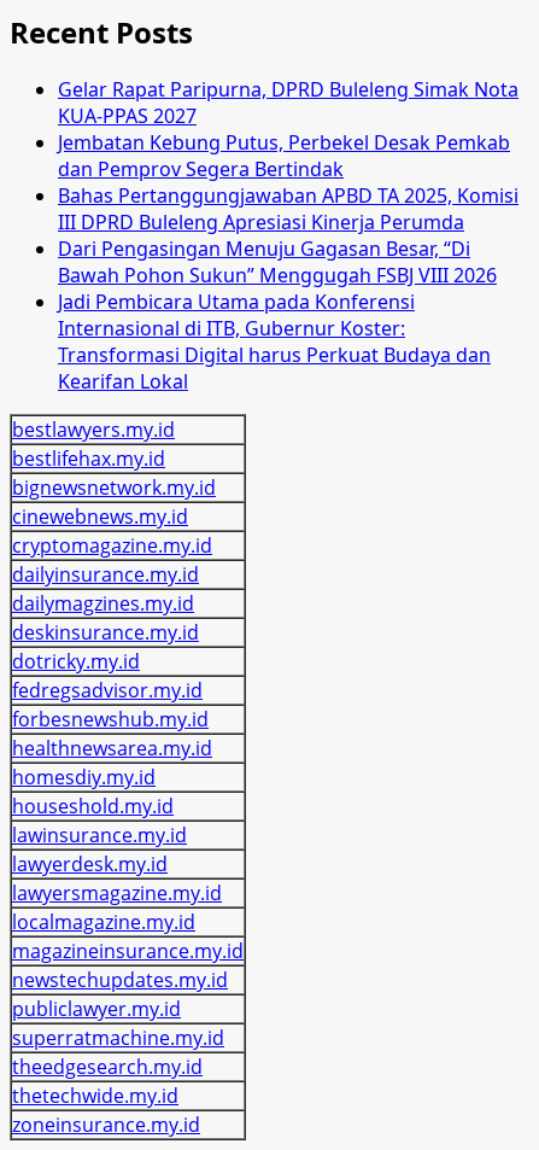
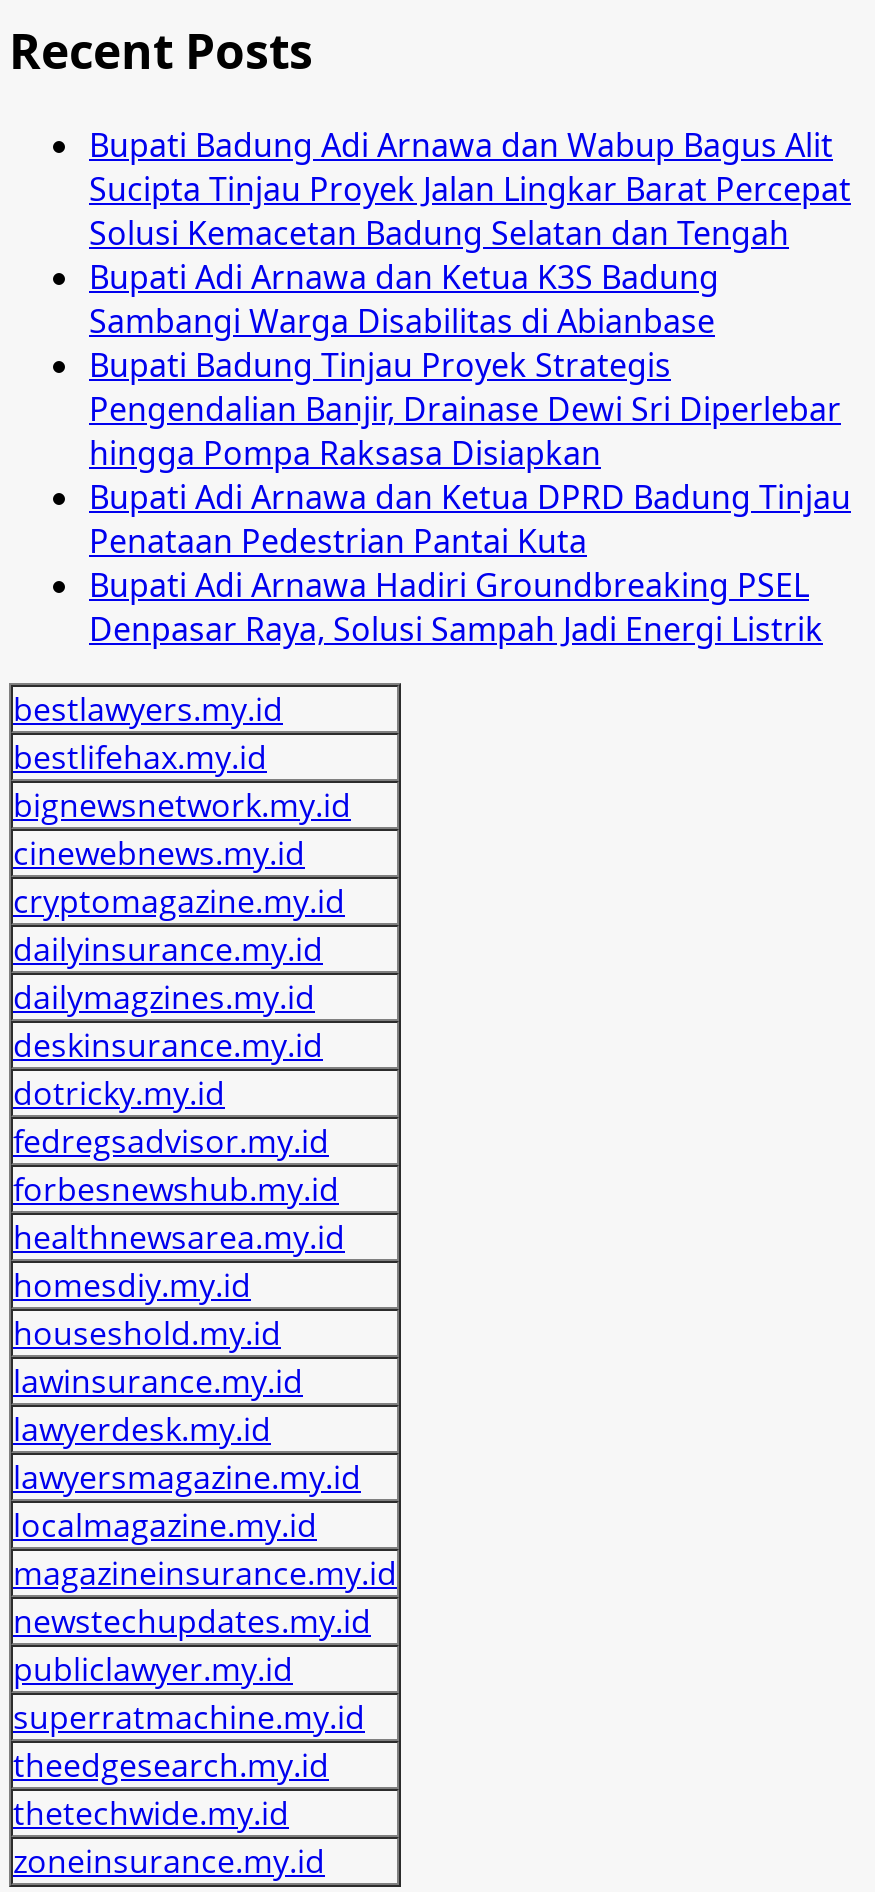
[58,76,519,395] Gelar Rapat Paripurna, DPRD Buleleng Simak Nota | KUA-PPAS 2027 | Jembatan Kebung Putus, Perbekel Desak Pemkab | dan Pemprov Segera Bertindak | Bahas Pertanggungjawaban APBD TA 2025, Komisi | III DPRD Buleleng Apresiasi Kinerja Perumda | Dari Pengasingan Menuju Gagasan Besar, “Di | Bawah Pohon Sukun” Menggugah FSBJ VIII 2026 | Jadi Pembicara Utama pada Konferensi | Internasional di ITB, Gubernur Koster: | Transformasi Digital harus Perkuat Budaya dan | Kearifan Lokal -> [89,122,851,650] Bupati Badung Adi Arnawa dan Wabup Bagus Alit | Sucipta Tinjau Proyek Jalan Lingkar Barat Percepat | Solusi Kemacetan Badung Selatan dan Tengah | Bupati Adi Arnawa dan Ketua K3S Badung | Sambangi Warga Disabilitas di Abianbase | Bupati Badung Tinjau Proyek Strategis | Pengendalian Banjir, Drainase Dewi Sri Diperlebar | hingga Pompa Raksasa Disiapkan | Bupati Adi Arnawa dan Ketua DPRD Badung Tinjau | Penataan Pedestrian Pantai Kuta | Bupati Adi Arnawa Hadiri Groundbreaking PSEL | Denpasar Raya, Solusi Sampah Jadi Energi Listrik

